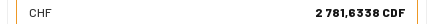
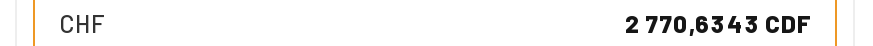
[315,4,405,18] 2 781,6338 CDF -> [625,9,811,37] 2 770,6343 CDF

